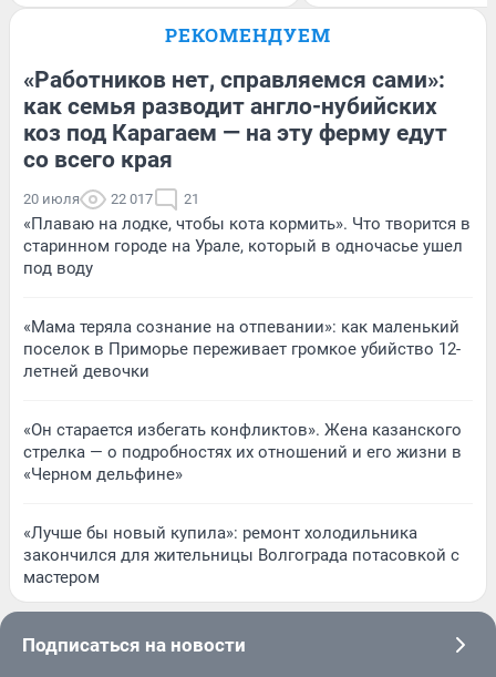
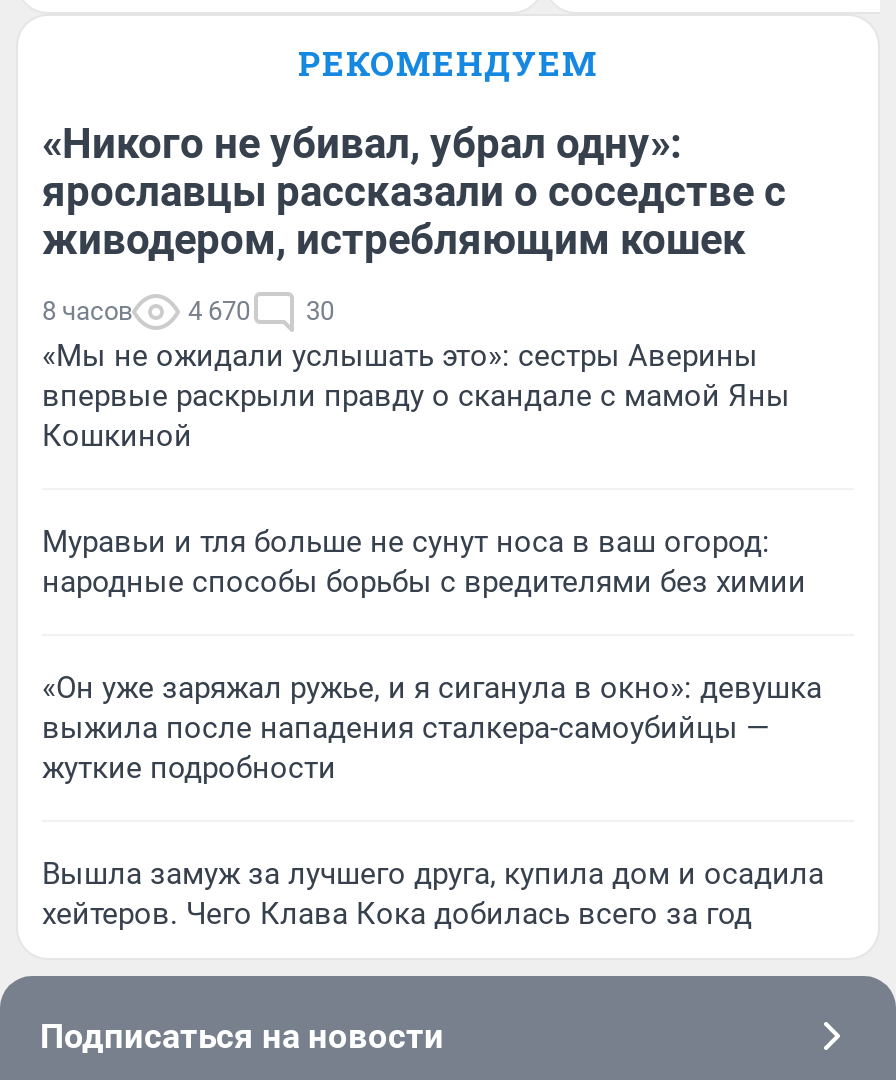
[23,66,447,172] «Работников нет, справляемся сами»: | как семья разводит англо-нубийских | коз под Карагаем — на эту ферму едут | со всего края -> [42,119,786,263] «Никого не убивал, убрал одну»: | ярославцы рассказали о соседстве с | живодером, истребляющим кошек
[23,190,471,278] 20 июля | 22 017 | 21 | «Плаваю на лодке, чтобы кота кормить». Что творится в | старинном городе на Урале, который в одночасье ушел | под воду -> [42,295,790,453] 8 часов | 4 670 | 30 | «Мы не ожидали услышать это»: сестры Аверины | впервые раскрыли правду о скандале с мамой Яны | Кошкиной
[23,316,461,381] «Мама теряла сознание на отпевании»: как маленький | поселок в Приморье переживает громкое убийство 12- | летней девочки -> [42,523,806,599] Муравьи и тля больше не сунут носа в ваш огород: | народные способы борьбы с вредителями без химии
[23,419,462,484] «Он старается избегать конфликтов». Жена казанского | стрелка — о подробностях их отношений и его жизни в | «Черном дельфине» -> [42,669,822,785] «Он уже заряжал ружье, и я сиганула в окно»: девушка | выжила после нападения сталкера-самоубийцы — | жуткие подробности
[23,523,459,587] «Лучше бы новый купила»: ремонт холодильника | закончился для жительницы Волгограда потасовкой с | мастером -> [42,855,824,931] Вышла замуж за лучшего друга, купила дом и осадила | хейтеров. Чего Клава Кока добилась всего за год

